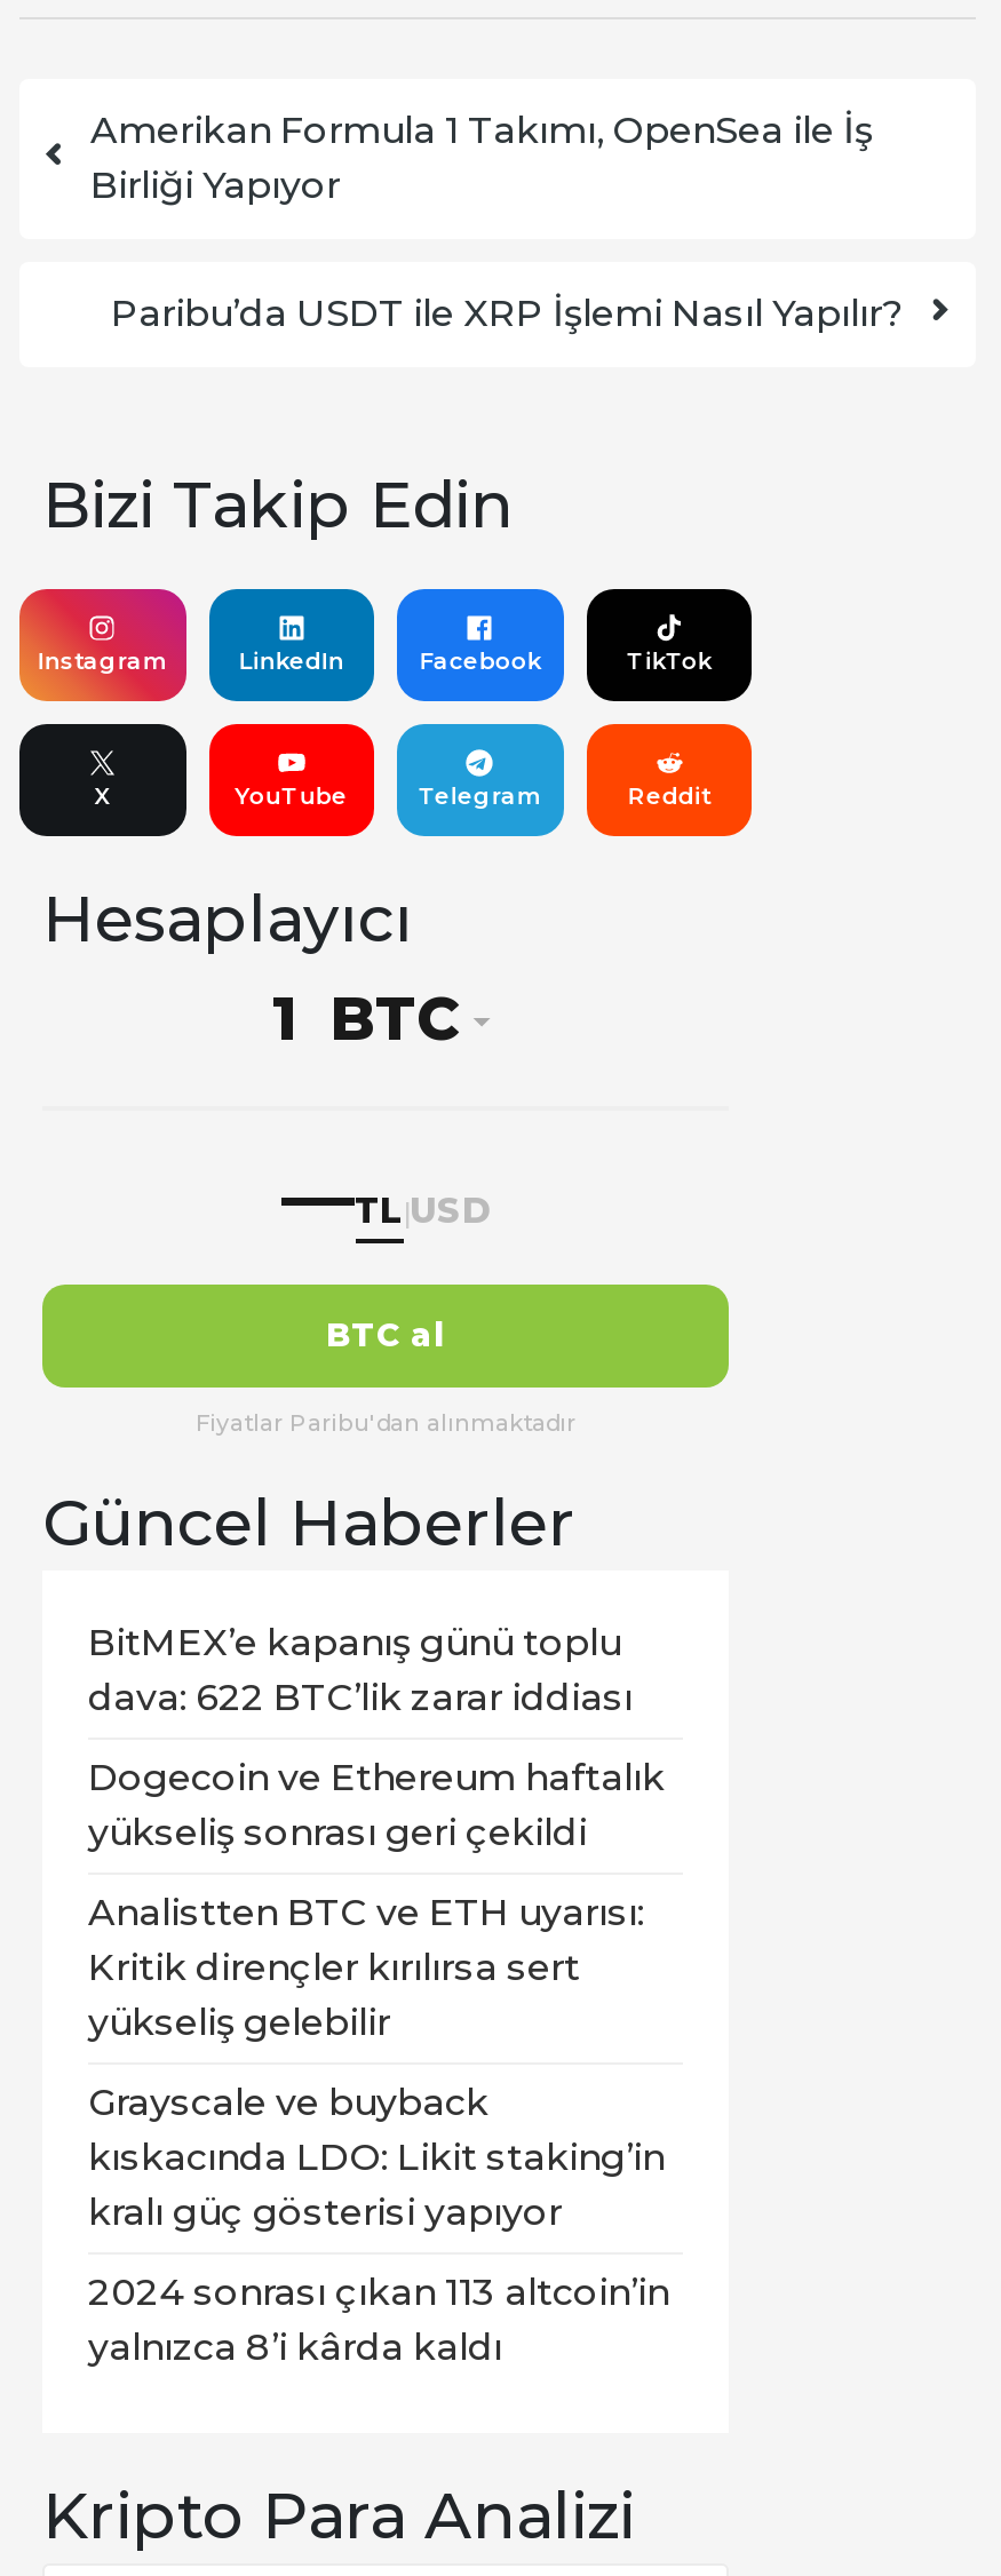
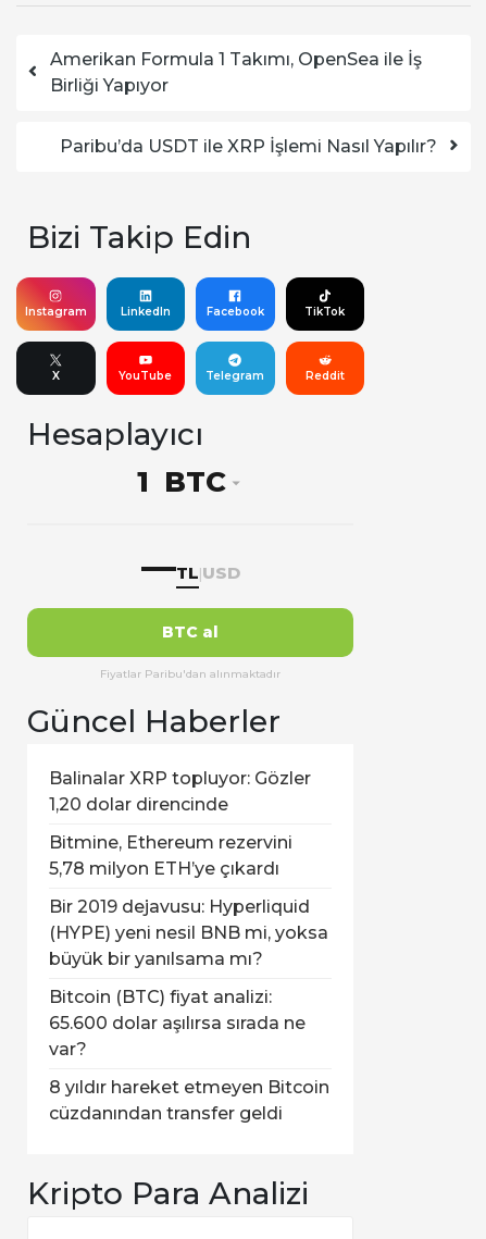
[88,1621,633,1719] BitMEX’e kapanış günü toplu | dava: 622 BTC’lik zarar iddiası -> [49,768,311,815] Balinalar XRP topluyor: Gözler | 1,20 dolar direncinde
[88,1756,665,1854] Dogecoin ve Ethereum haftalık | yükseliş sonrası geri çekildi -> [49,832,292,879] Bitmine, Ethereum rezervini | 5,78 milyon ETH’ye çıkardı
[88,1891,644,2044] Analistten BTC ve ETH uyarısı: | Kritik dirençler kırılırsa sert | yükseliş gelebilir -> [49,896,328,969] Bir 2019 dejavusu: Hyperliquid | (HYPE) yeni nesil BNB mi, yoksa | büyük bir yanılsama mı?
[88,2081,665,2234] Grayscale ve buyback | kıskacında LDO: Likit staking’in | kralı güç gösterisi yapıyor -> [49,987,306,1060] Bitcoin (BTC) fiyat analizi: | 65.600 dolar aşılırsa sırada ne | var?
[88,2271,669,2369] 2024 sonrası çıkan 113 altcoin’in | yalnızca 8’i kârda kaldı -> [49,1077,329,1124] 8 yıldır hareket etmeyen Bitcoin | cüzdanından transfer geldi

